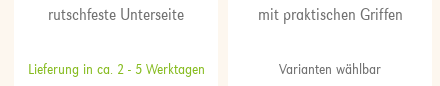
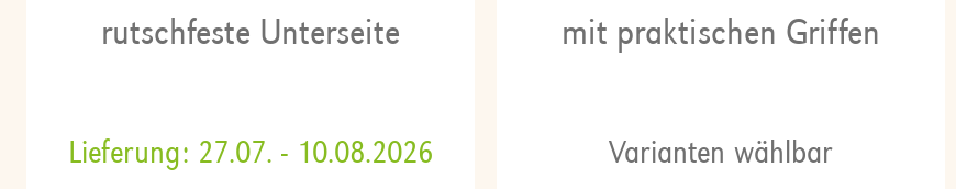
[27,60,204,78] Lieferung in ca. 2 - 5 Werktagen -> [68,131,433,171] Lieferung: 27.07. - 10.08.2026

